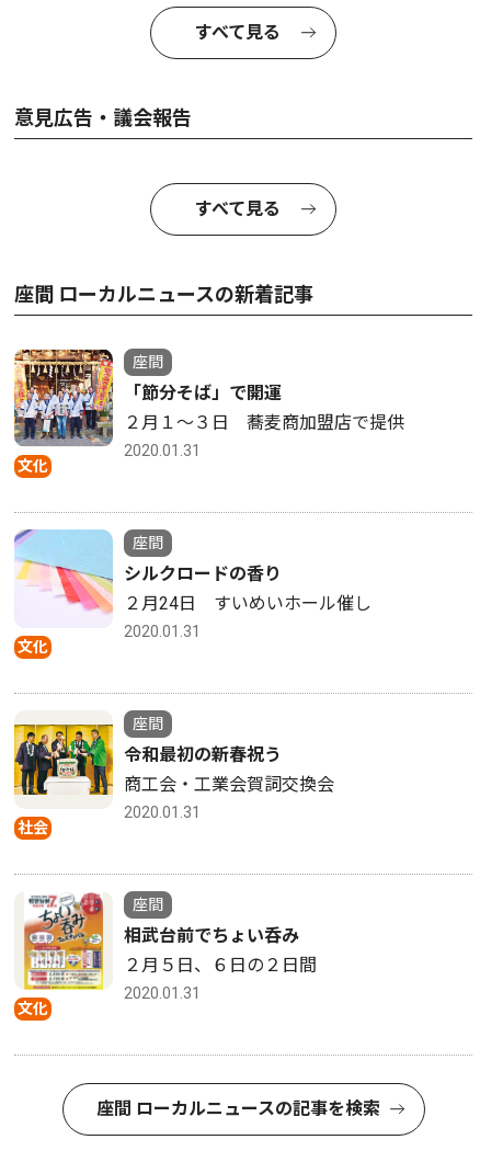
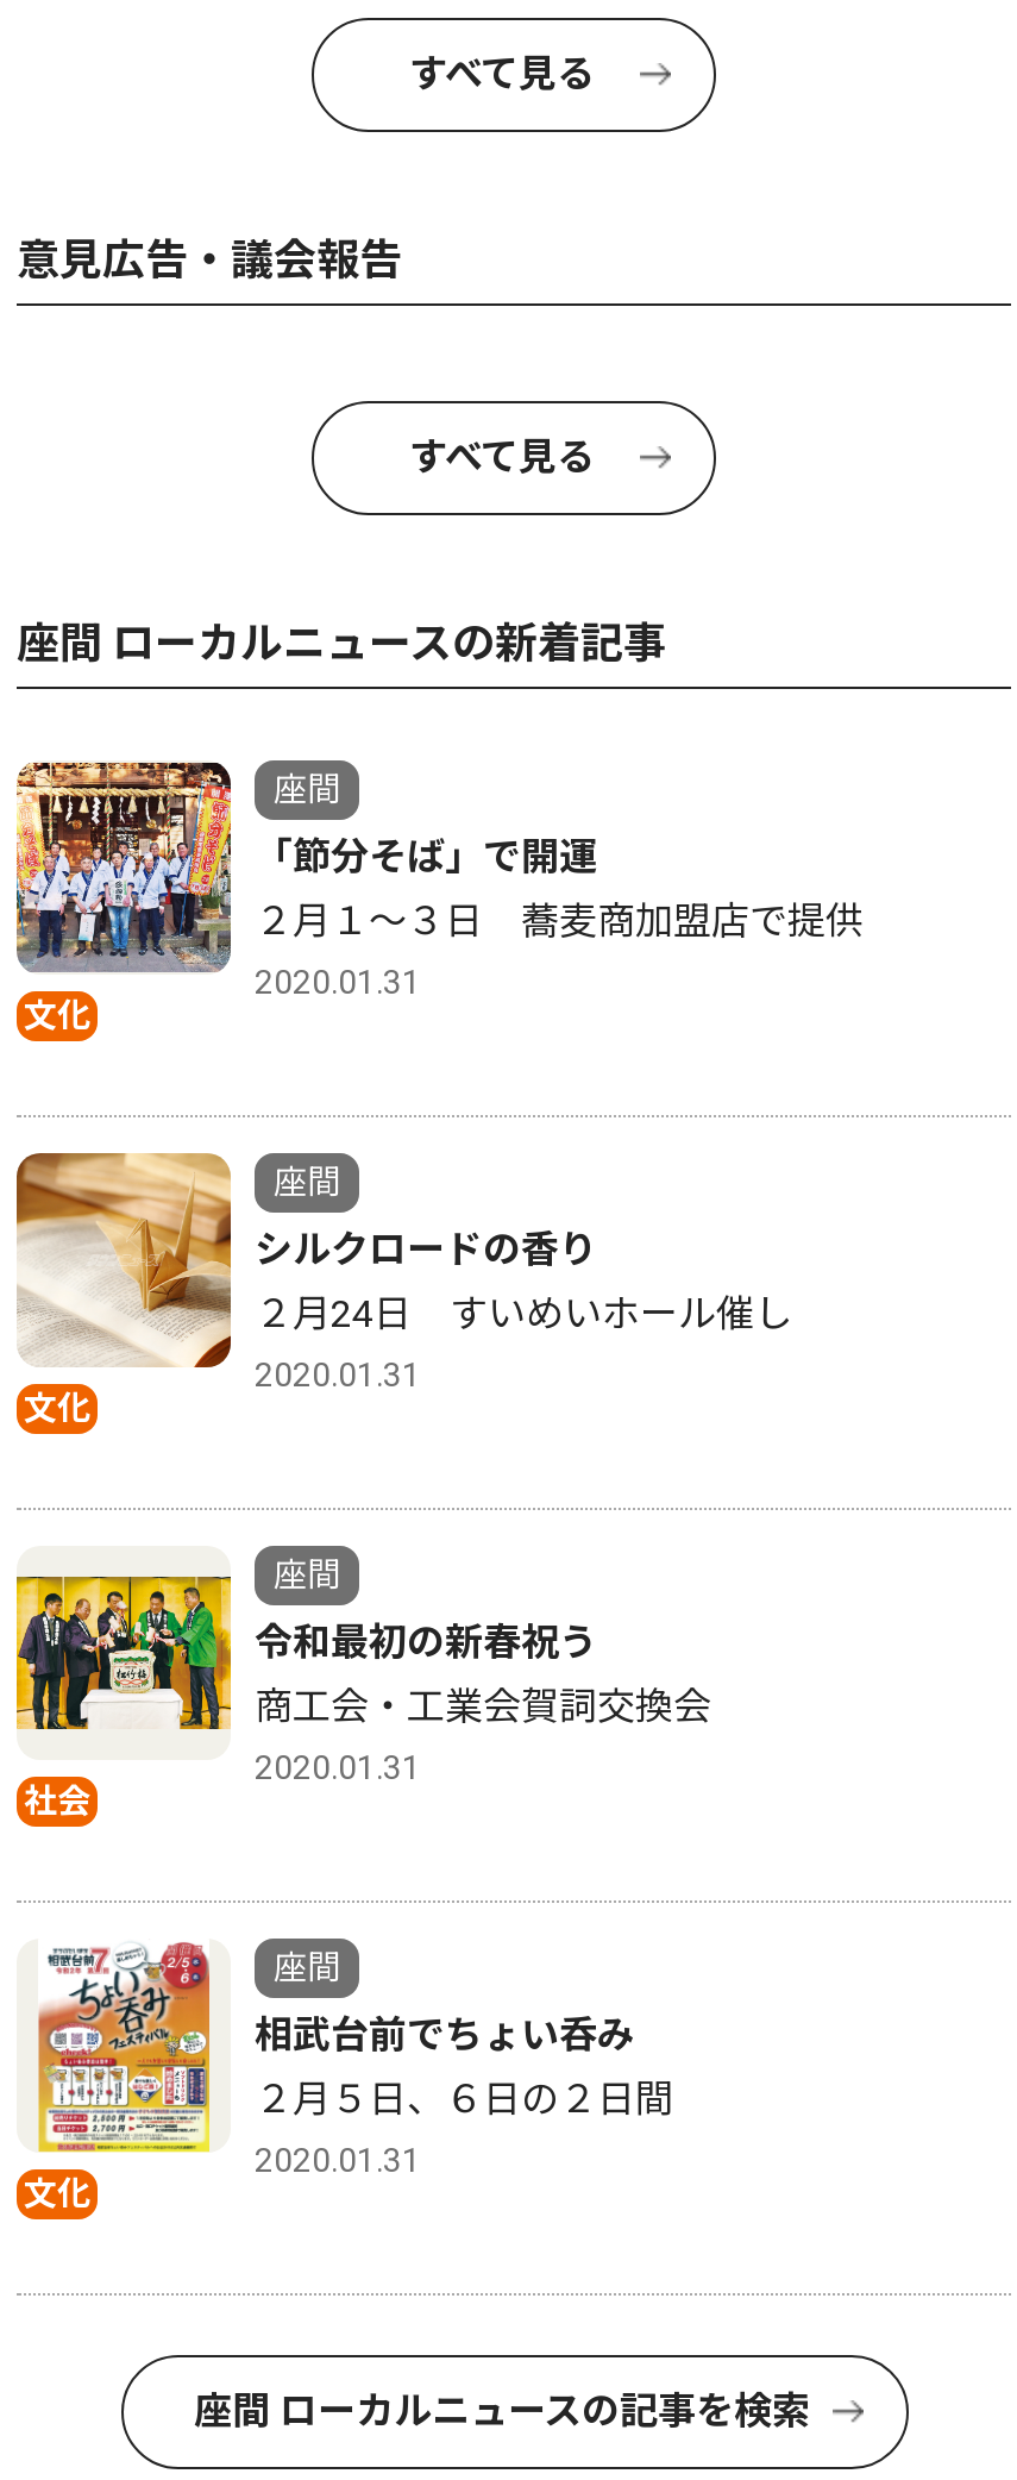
[13,528,114,628] [image] -> [14,1151,233,1370] [image]

